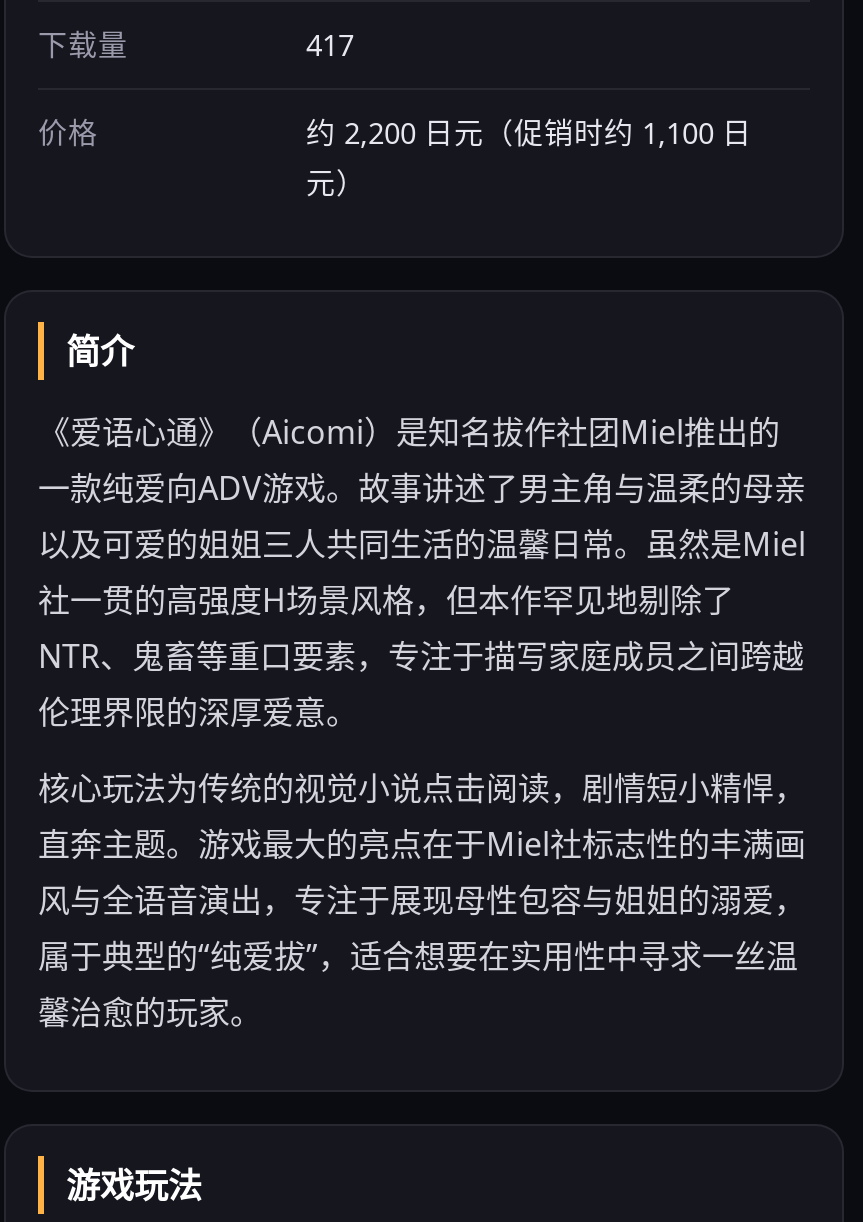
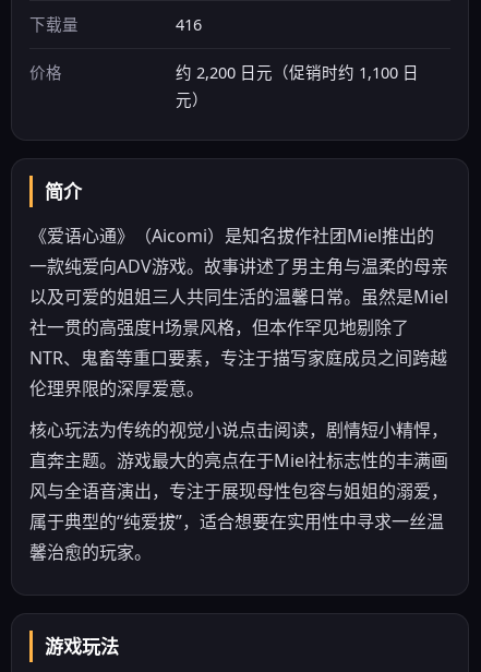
[306,24,354,64] 417 -> [176,13,202,35] 416

